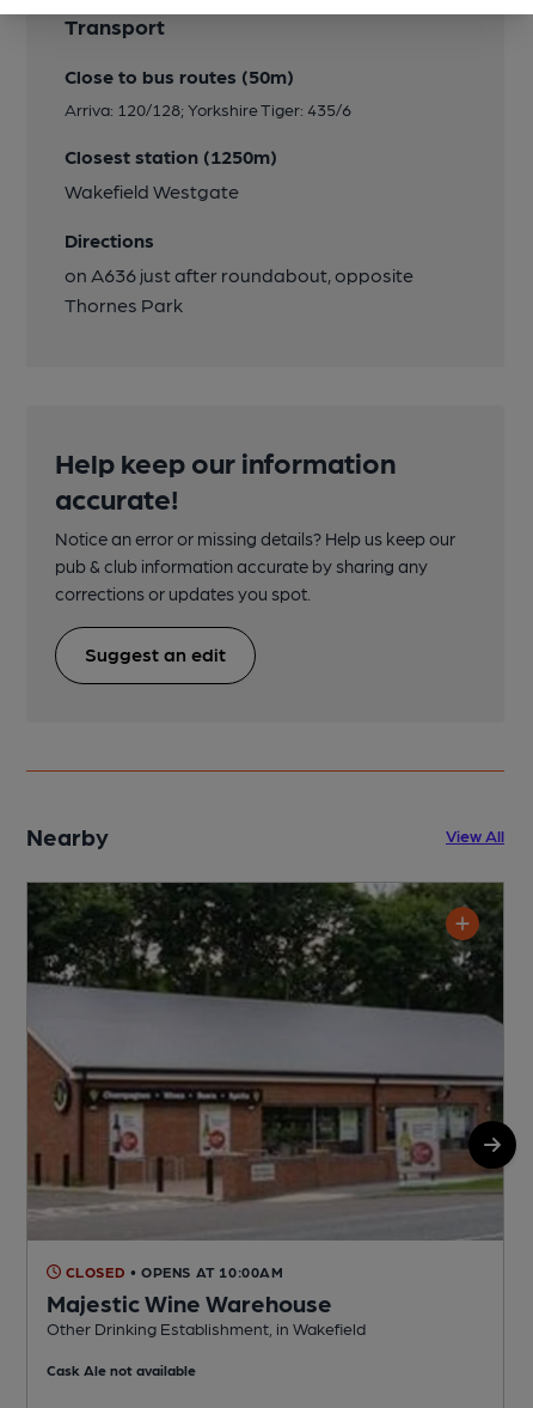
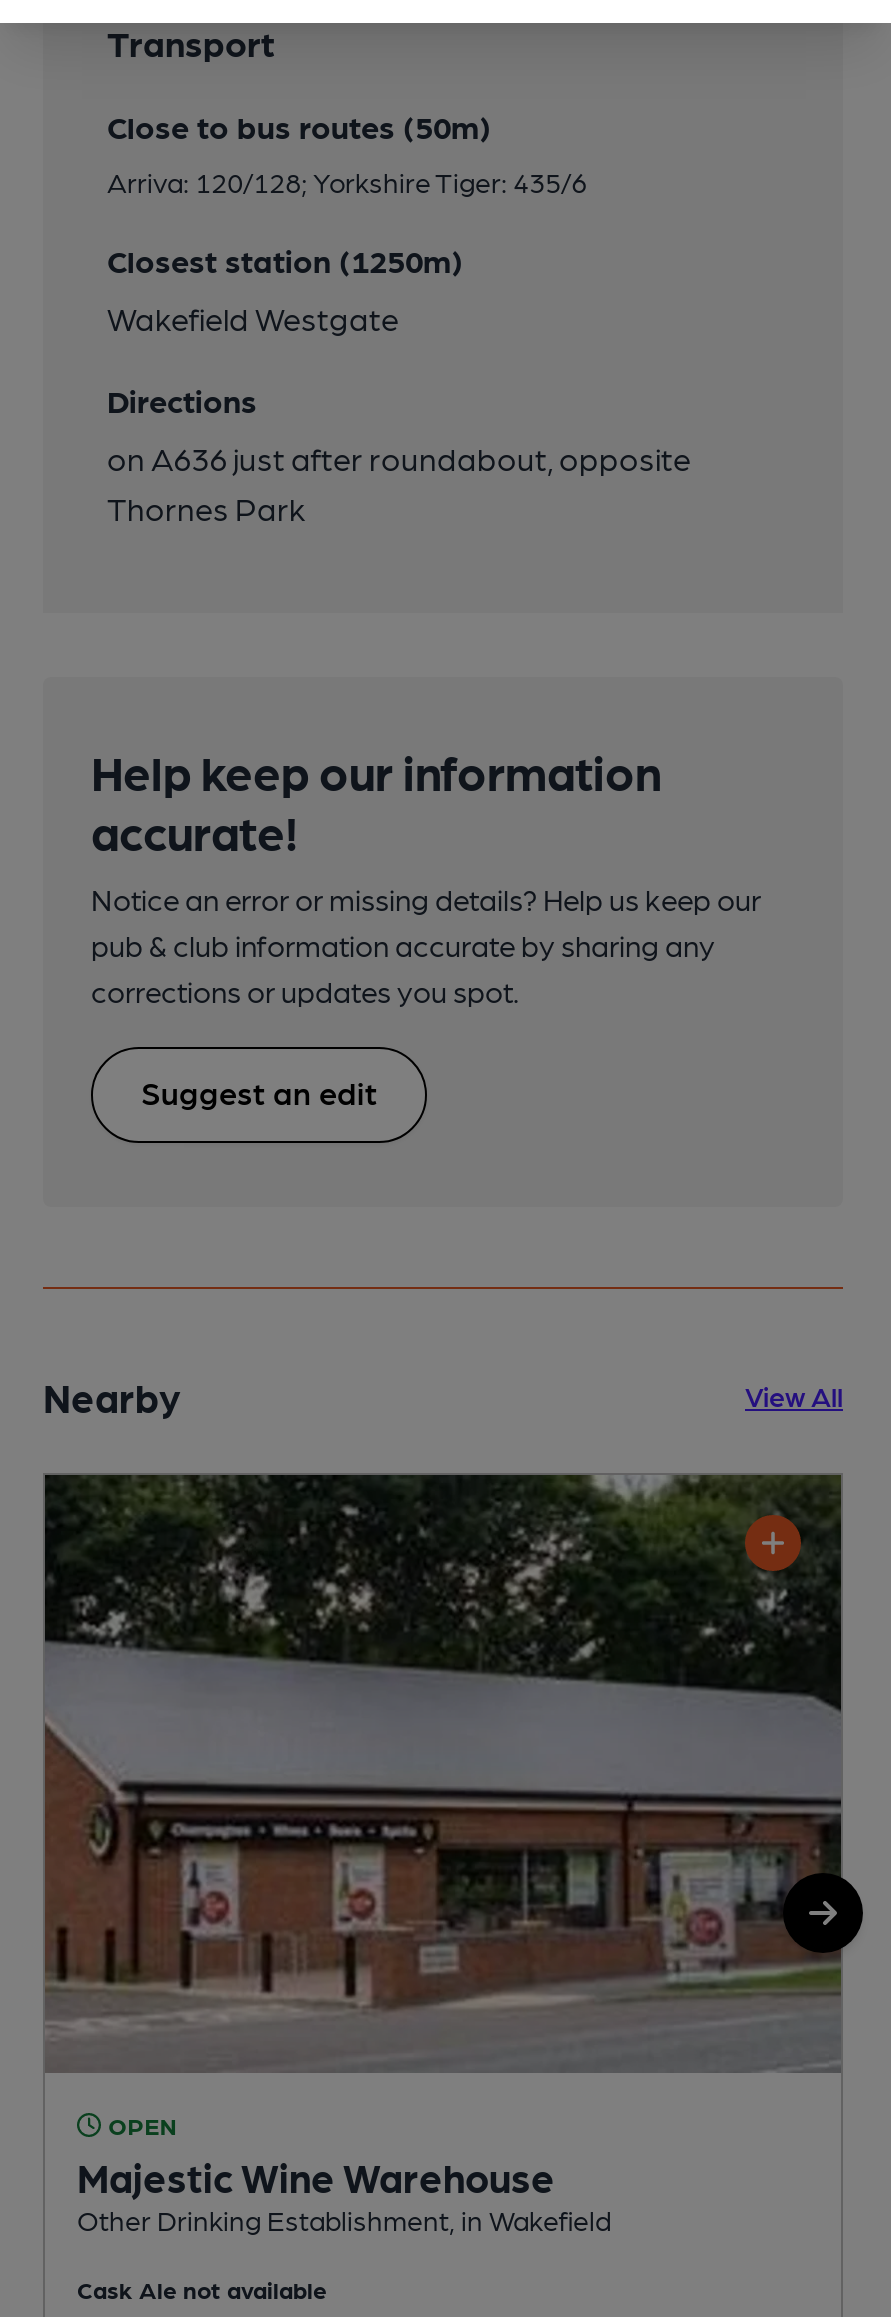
[61,1263,284,1280] CLOSED • OPENS AT 10:00AM -> [101,2110,177,2138] OPEN

